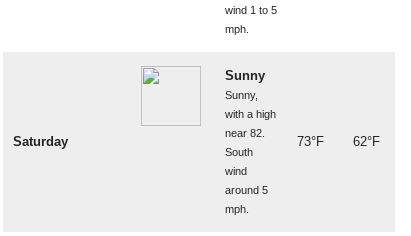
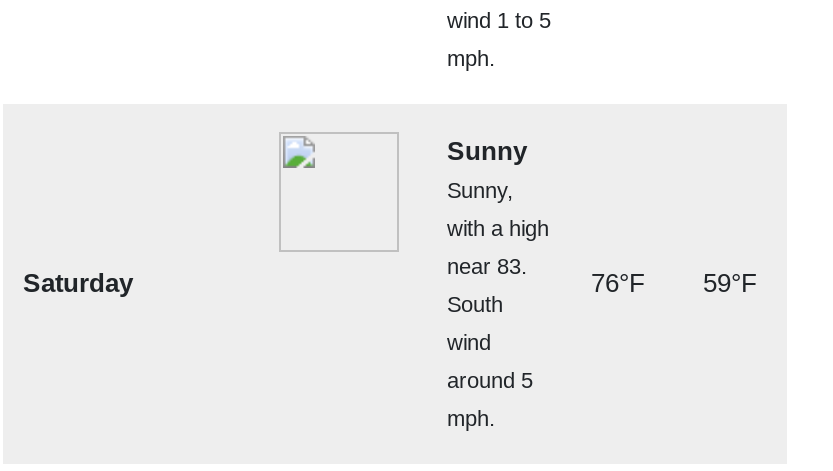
[225,127,265,139] near 82. -> [447,254,527,278] near 83.
[297,134,380,149] 73°F | 62°F -> [591,268,757,298] 76°F | 59°F

